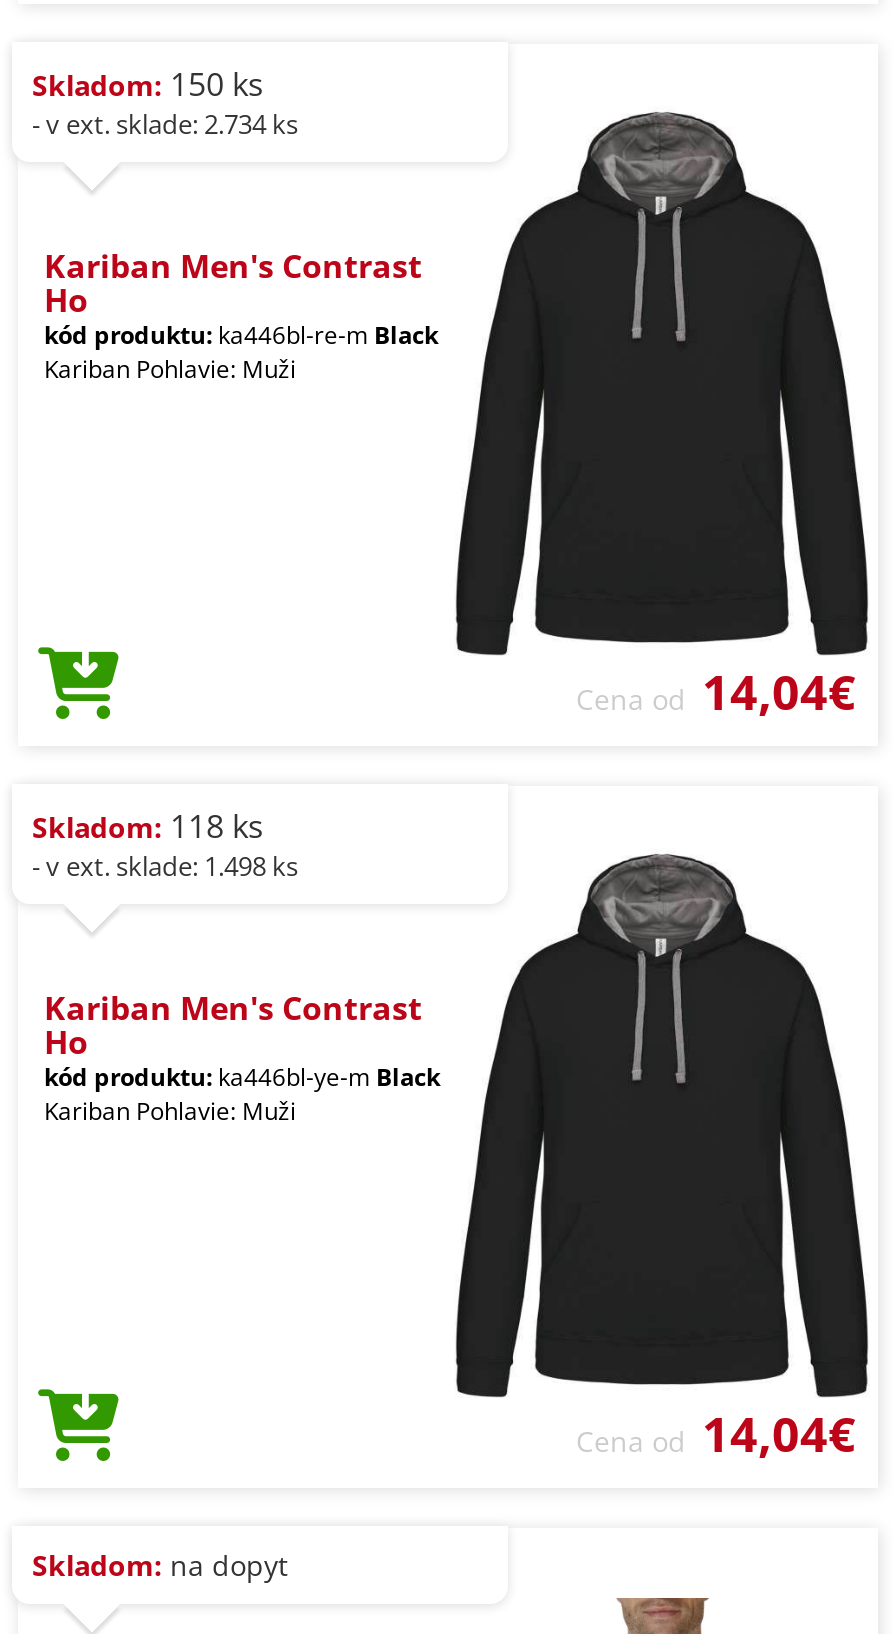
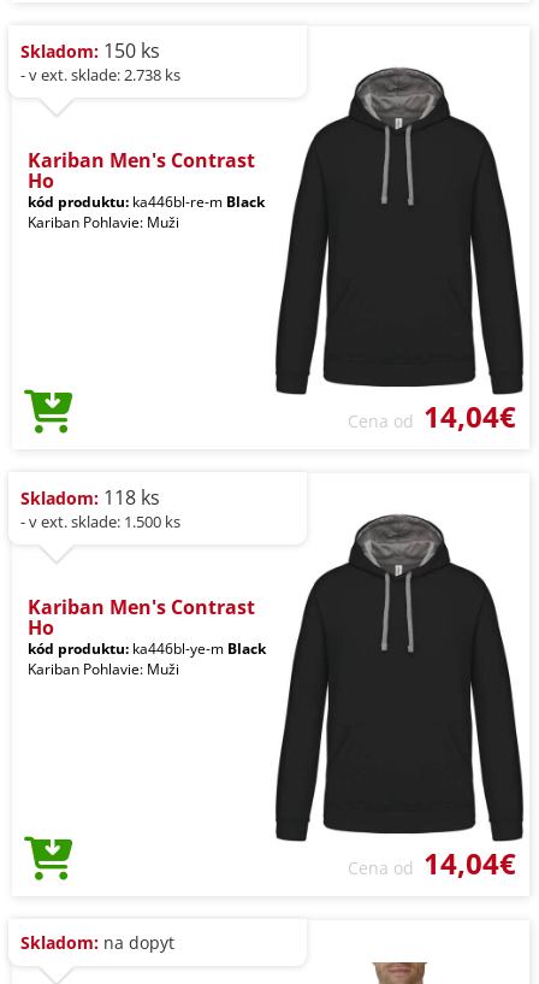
[32,106,298,142] - v ext. sklade: 2.734 ks -> [20,64,180,86] - v ext. sklade: 2.738 ks
[32,848,298,884] - v ext. sklade: 1.498 ks -> [20,511,180,532] - v ext. sklade: 1.500 ks

